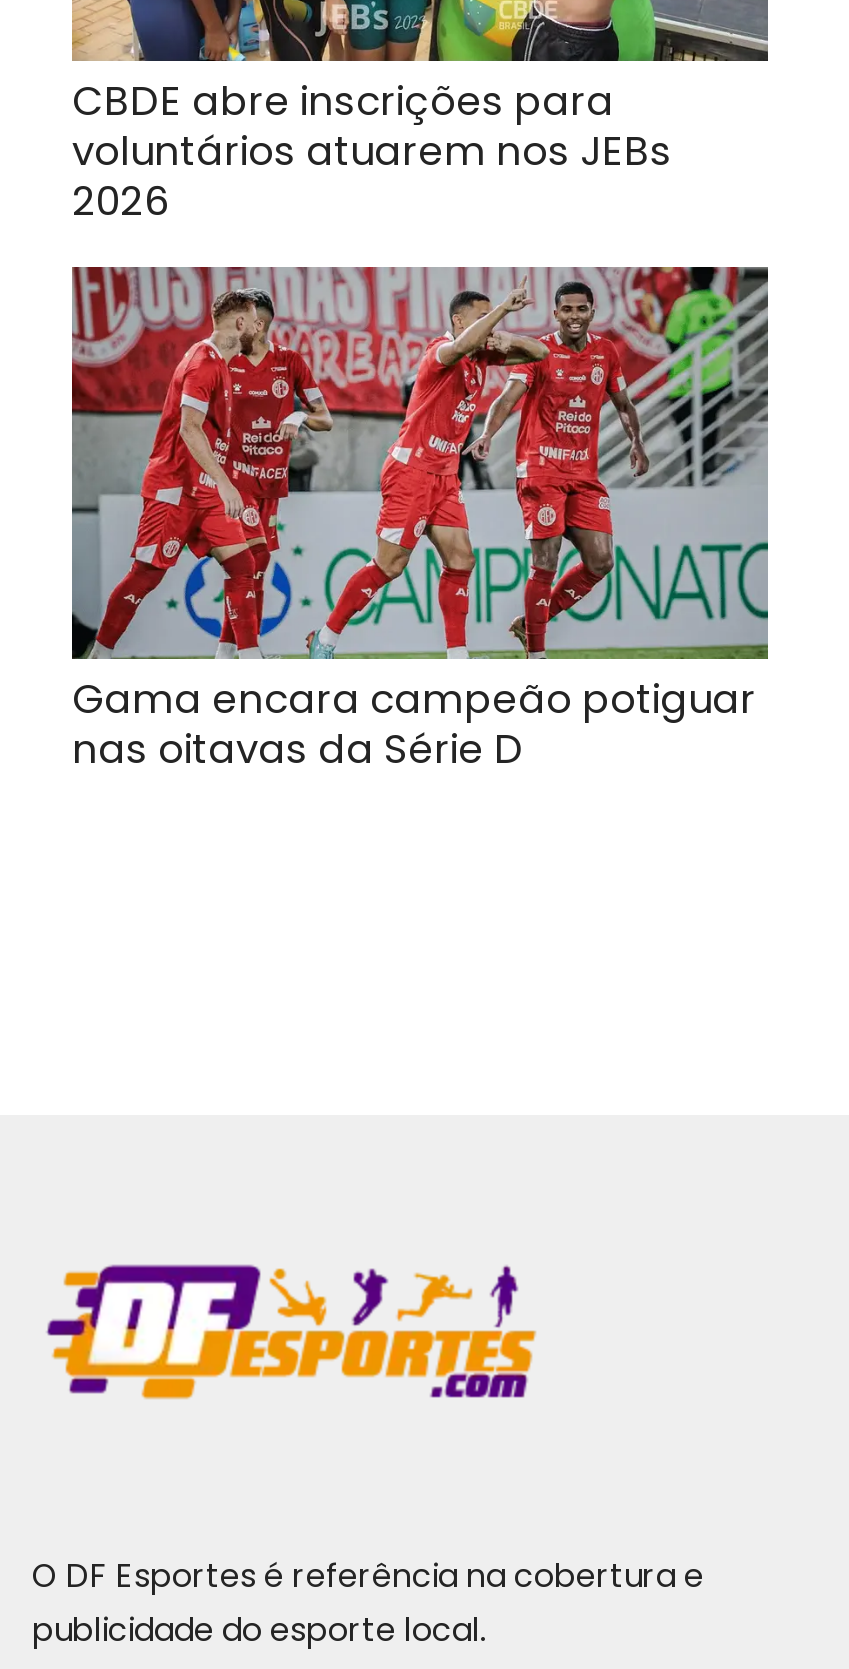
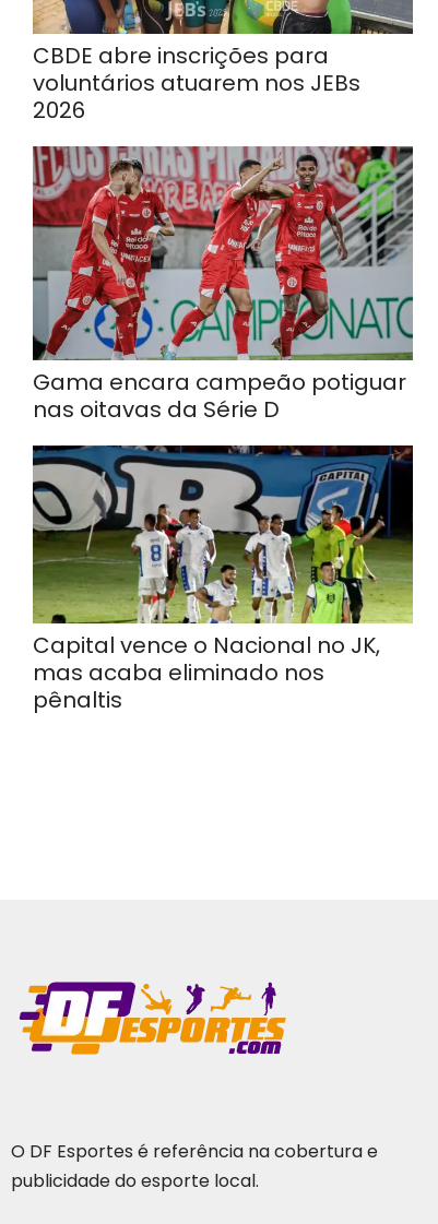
none -> [32,444,414,715] [image] | Capital vence o Nacional no JK, | mas acaba eliminado nos | pênaltis

